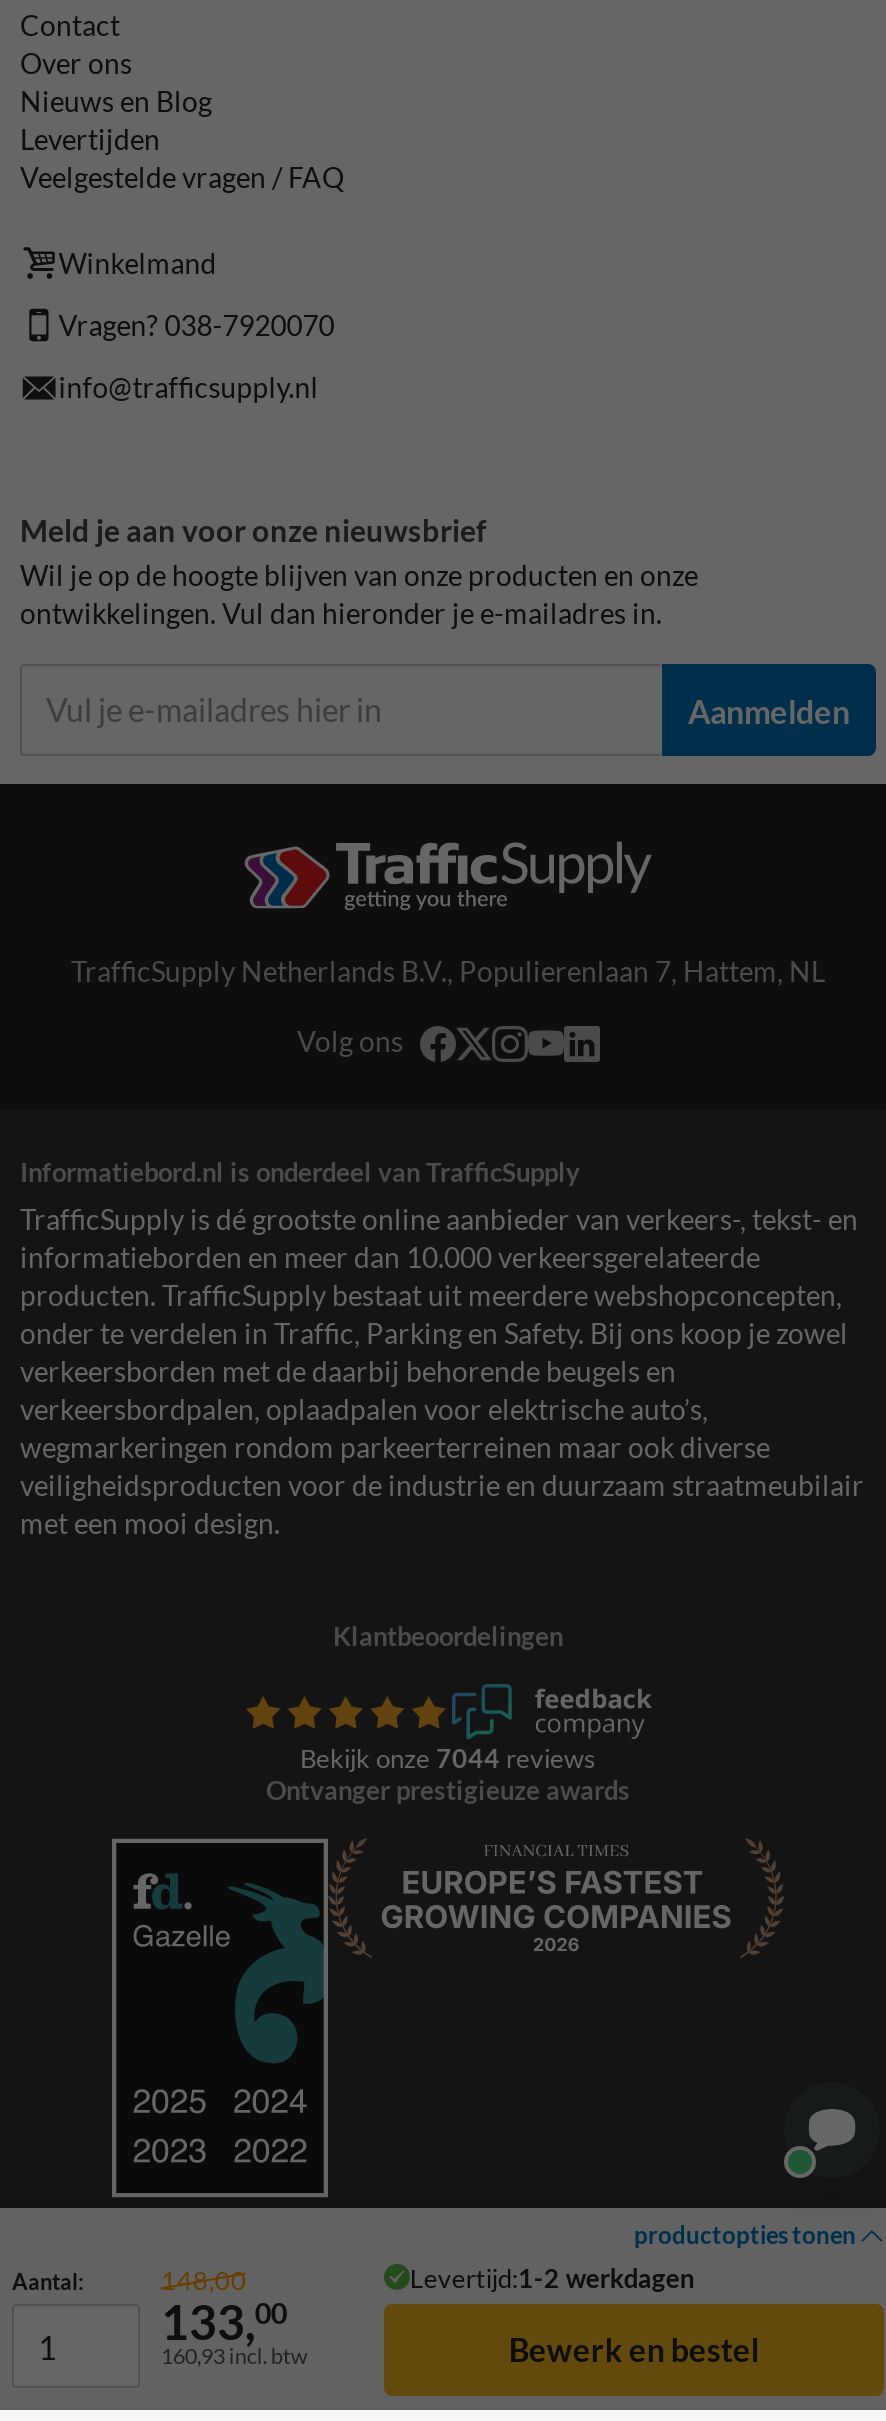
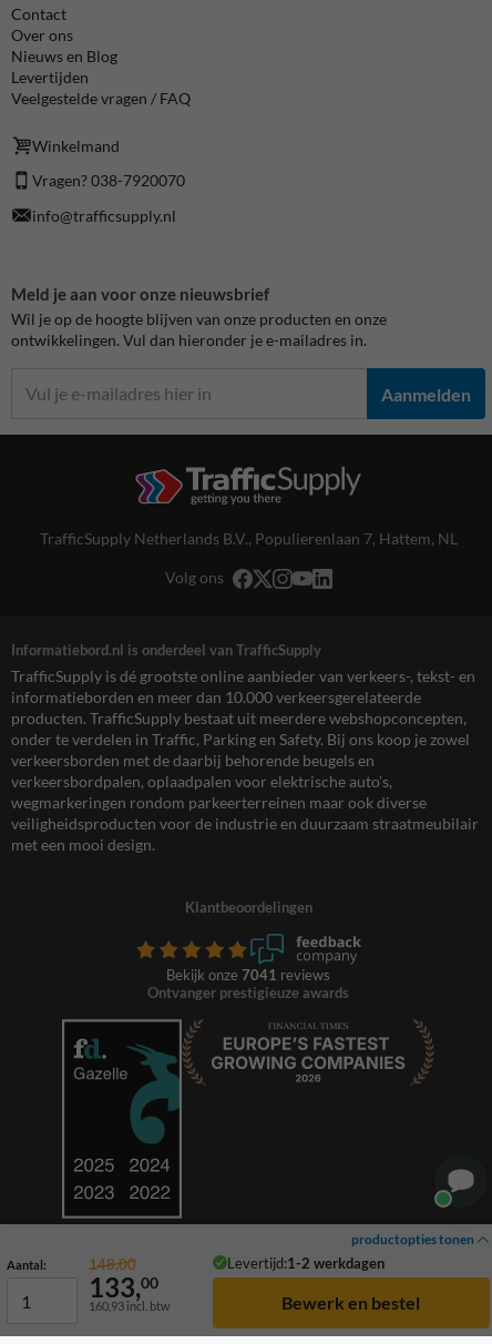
[300,1743,596,1775] Bekijk onze 7044 reviews -> [166,966,330,984] Bekijk onze 7041 reviews

